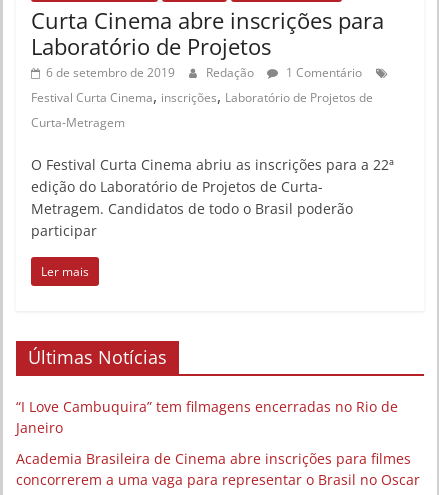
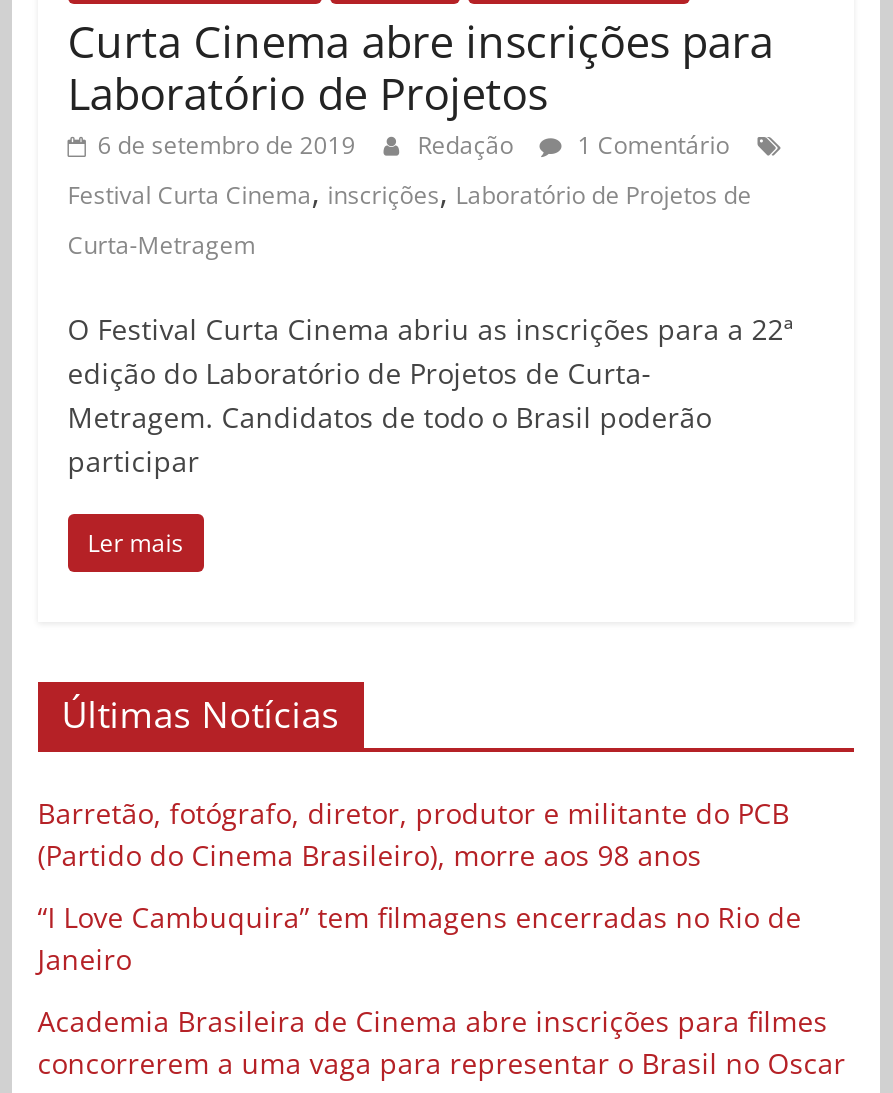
none -> [38,793,790,873] Barretão, fotógrafo, diretor, produtor e militante do PCB | (Partido do Cinema Brasileiro), morre aos 98 anos

